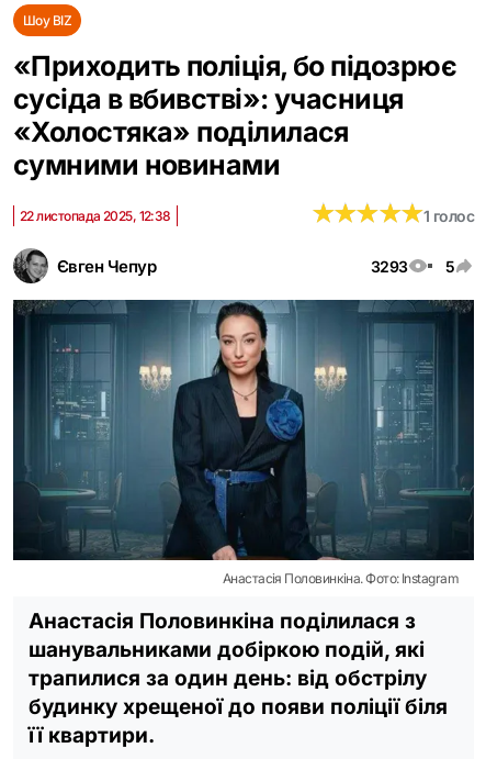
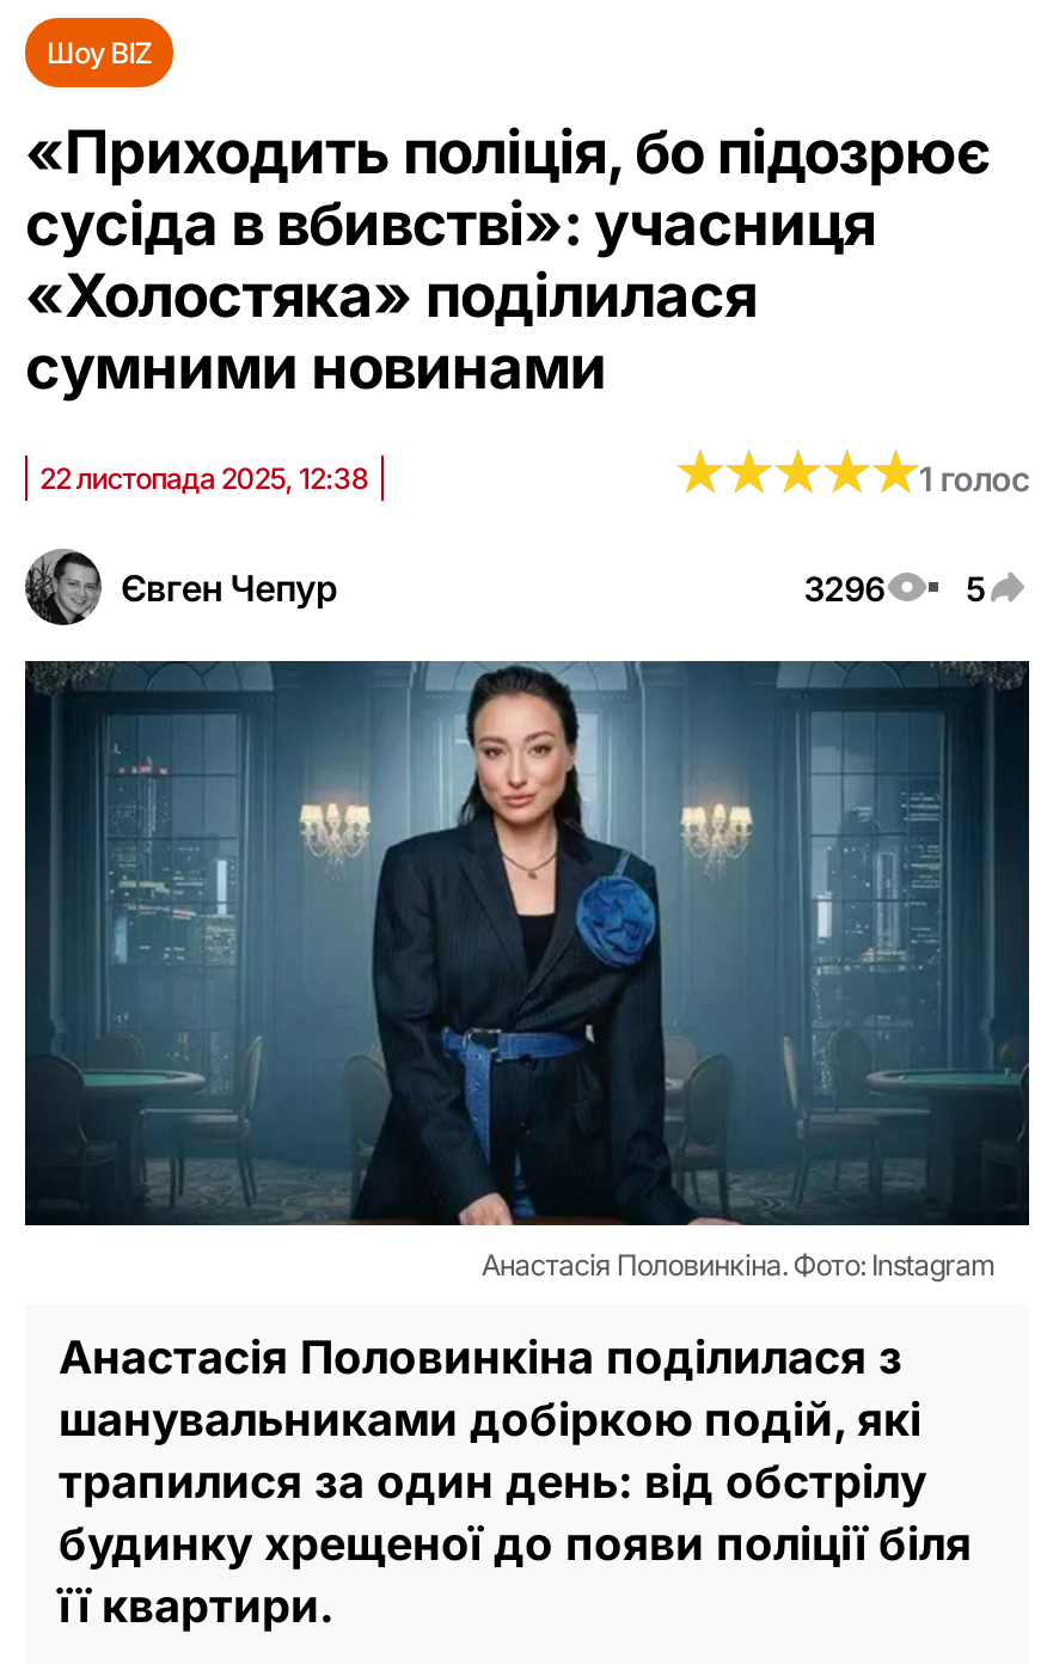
[370,256,454,275] 3293 5 -> [804,567,986,607] 3296 5

